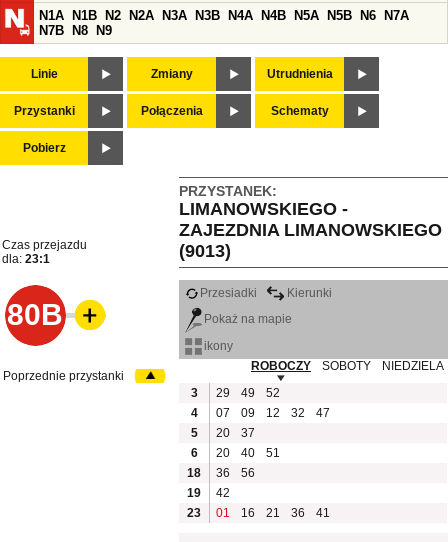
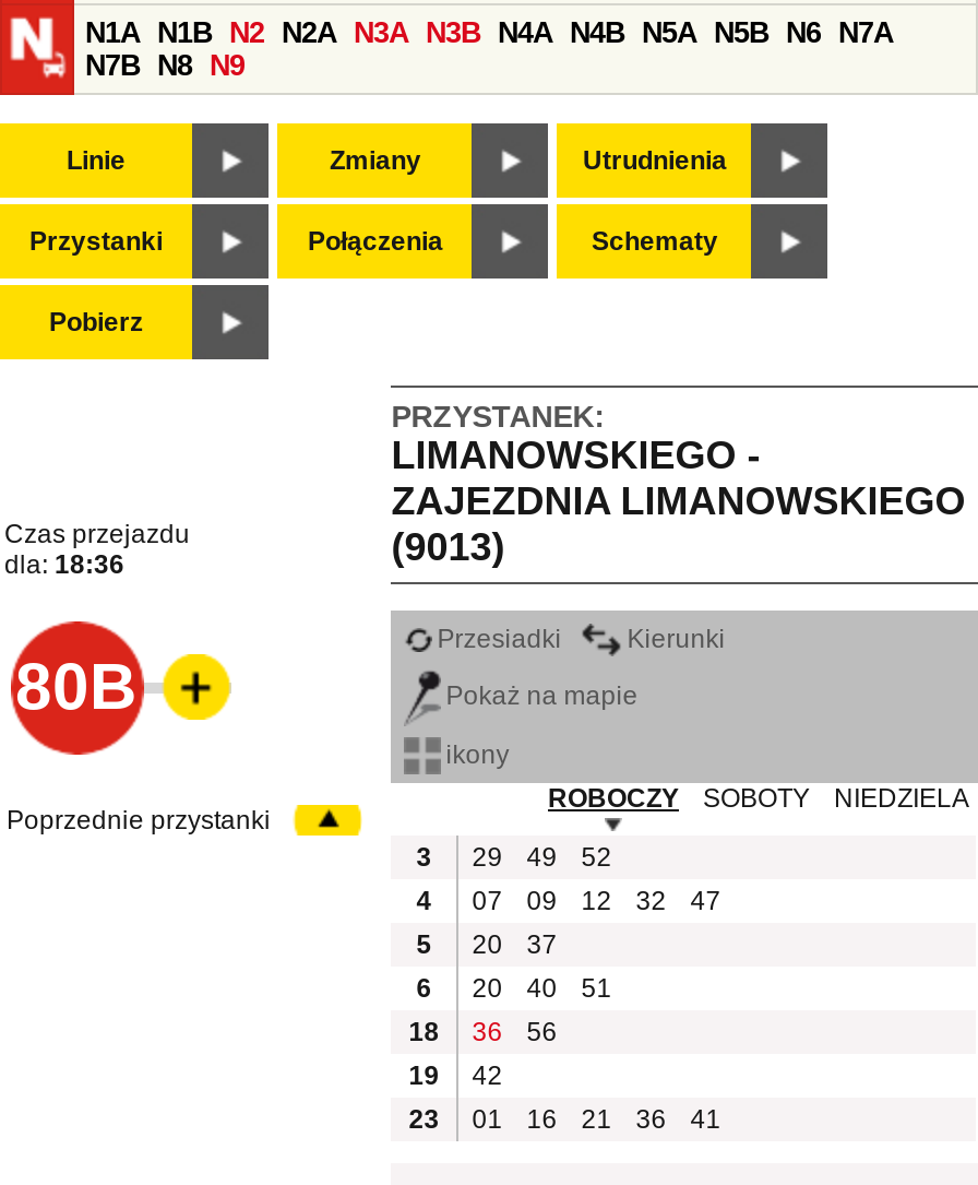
[2,252,50,266] dla: 23:1 -> [4,550,124,580] dla: 18:36

